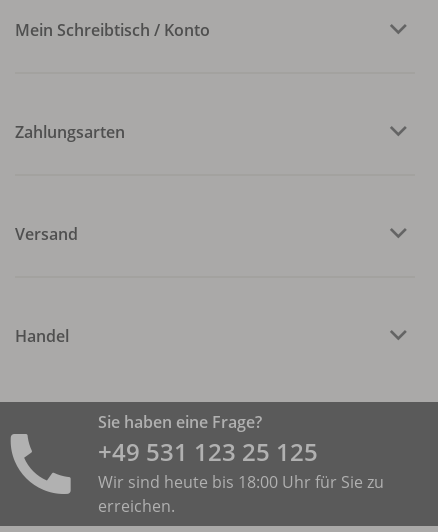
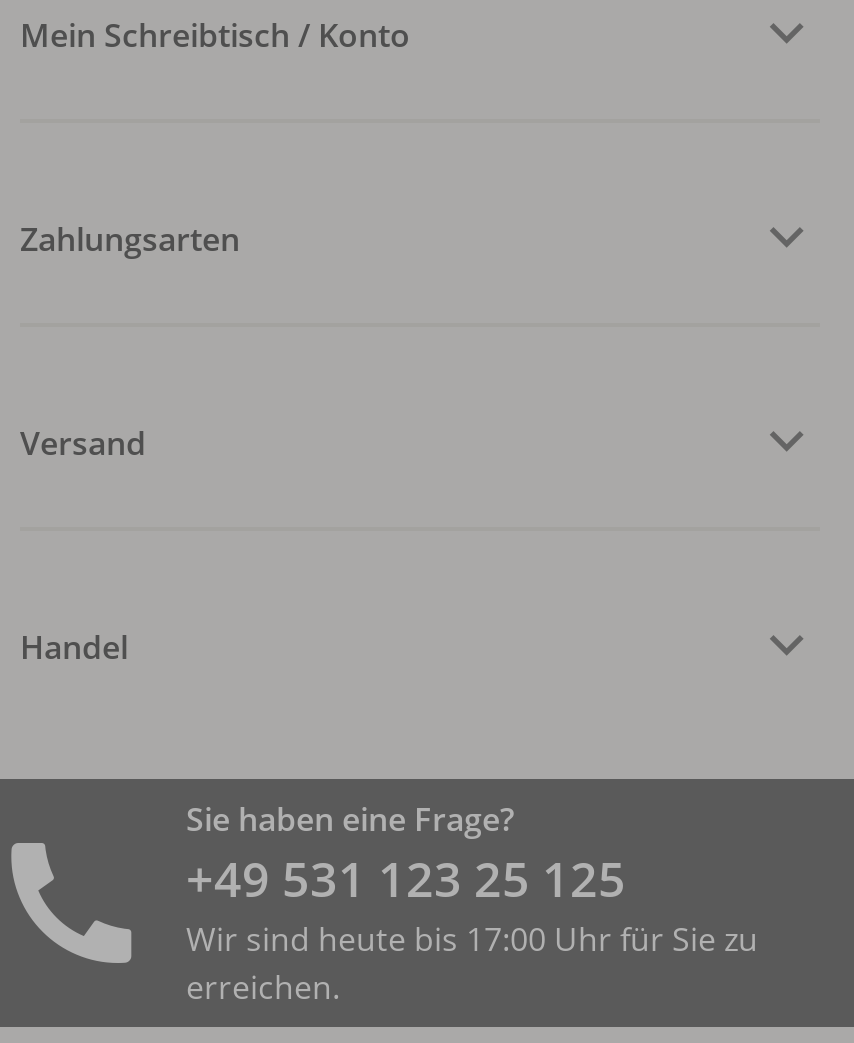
[98,471,384,493] Wir sind heute bis 18:00 Uhr für Sie zu -> [186,916,758,960] Wir sind heute bis 17:00 Uhr für Sie zu

